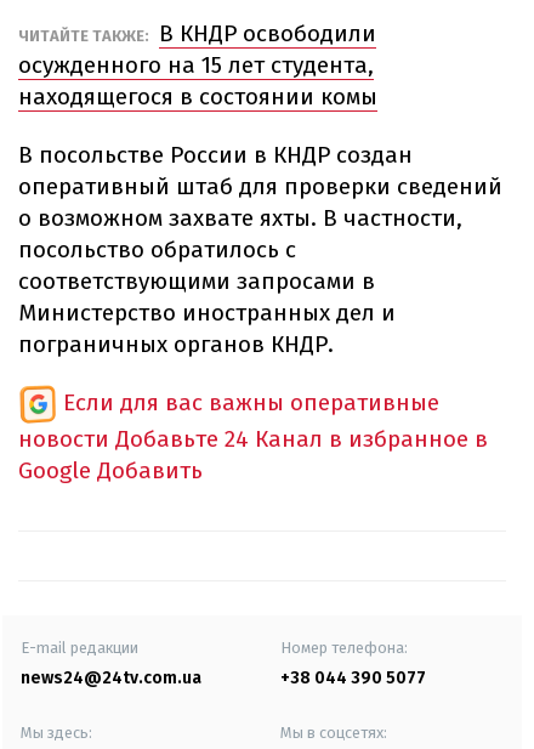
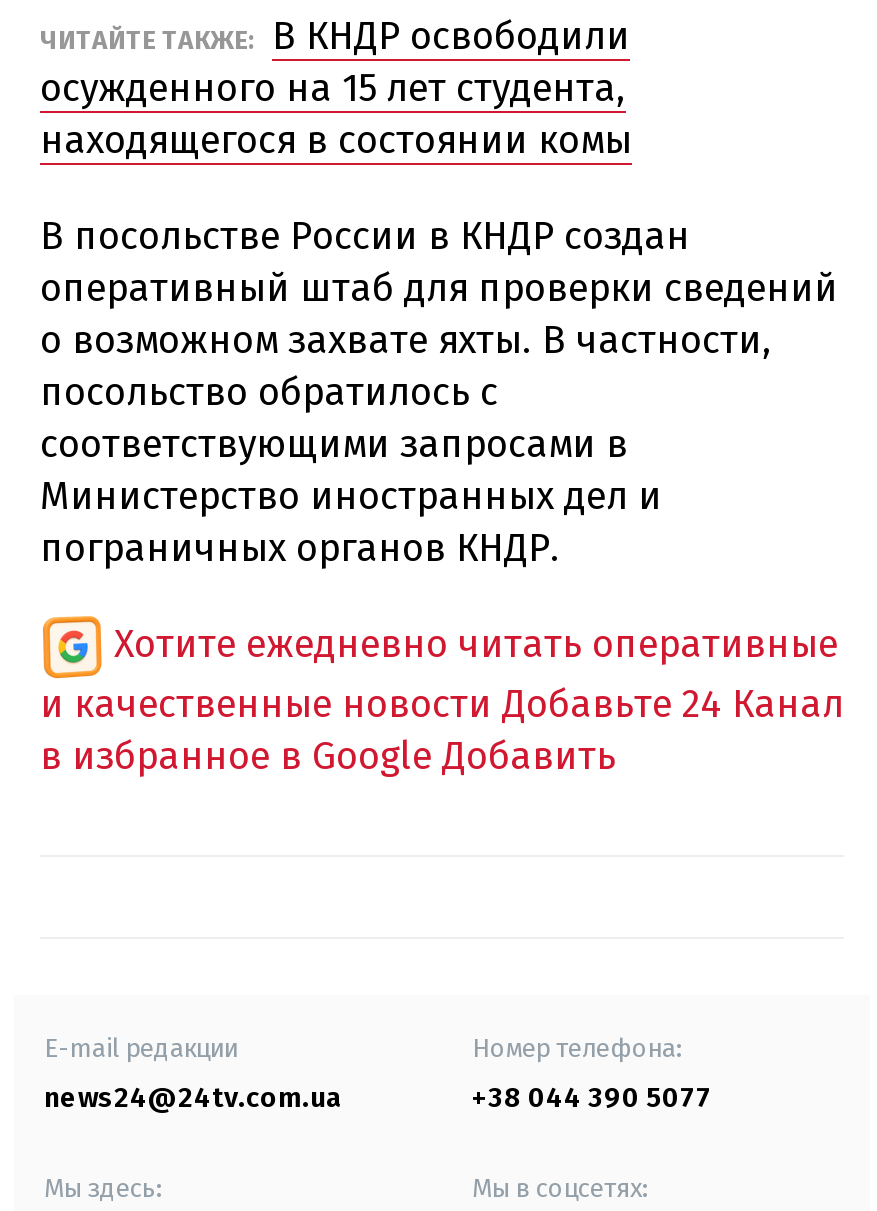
[18,388,488,484] Если для вас важны оперативные | новости Добавьте 24 Канал в избранное в | Google Добавить -> [40,620,844,778] Хотите ежедневно читать оперативные | и качественные новости Добавьте 24 Канал | в избранное в Google Добавить

